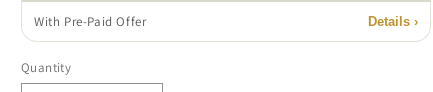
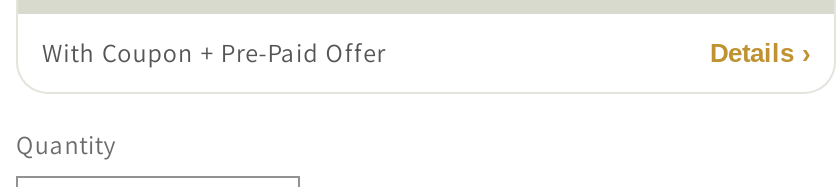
[34,13,146,30] With Pre-Paid Offer -> [42,36,386,70] With Coupon + Pre-Paid Offer

